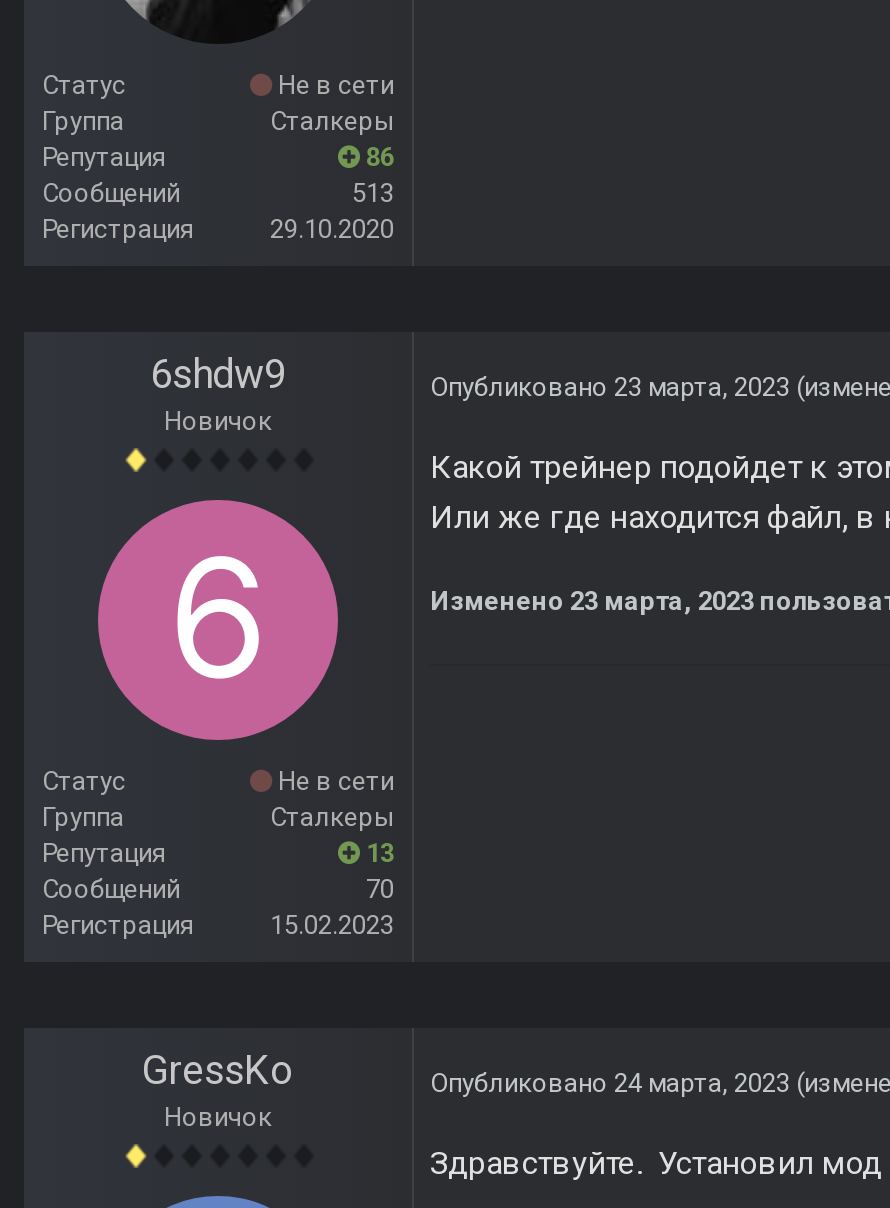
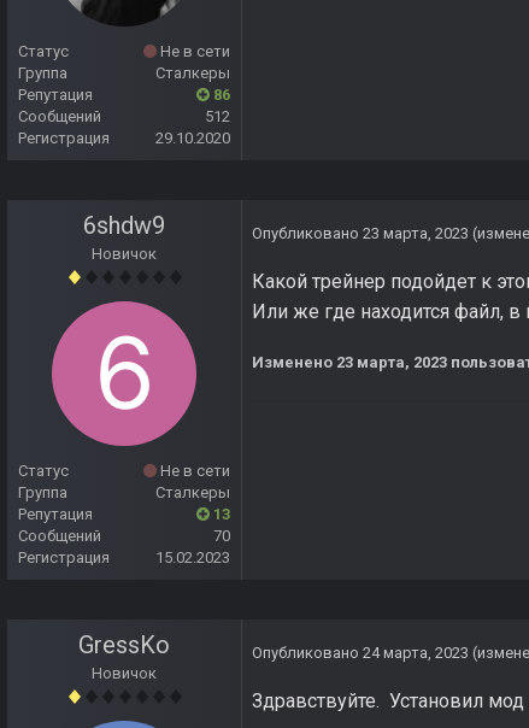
[352,178,394,208] 513 -> [205,108,230,126] 512

